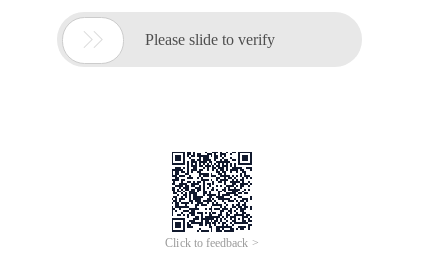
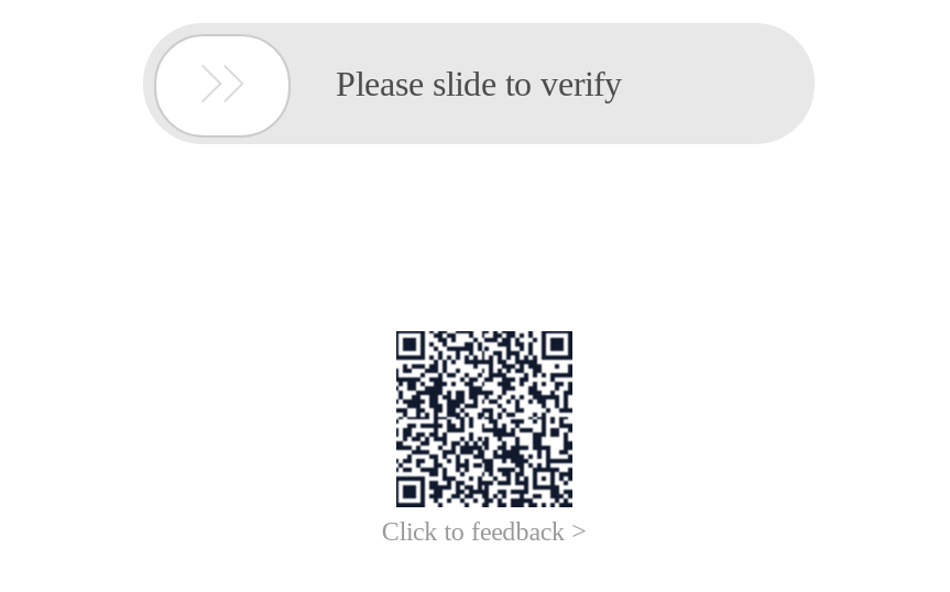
[171,152,252,233] [image] -> [396,329,575,509] [image]

